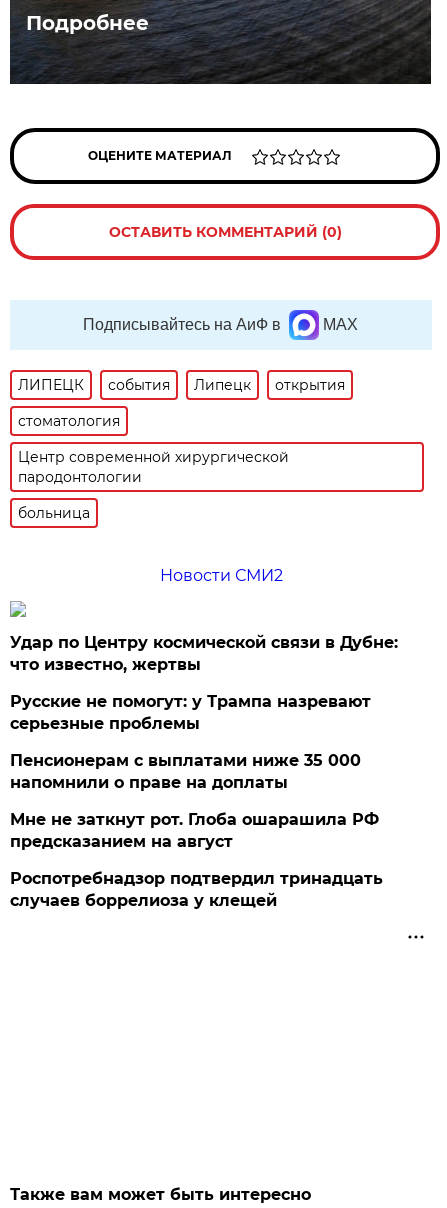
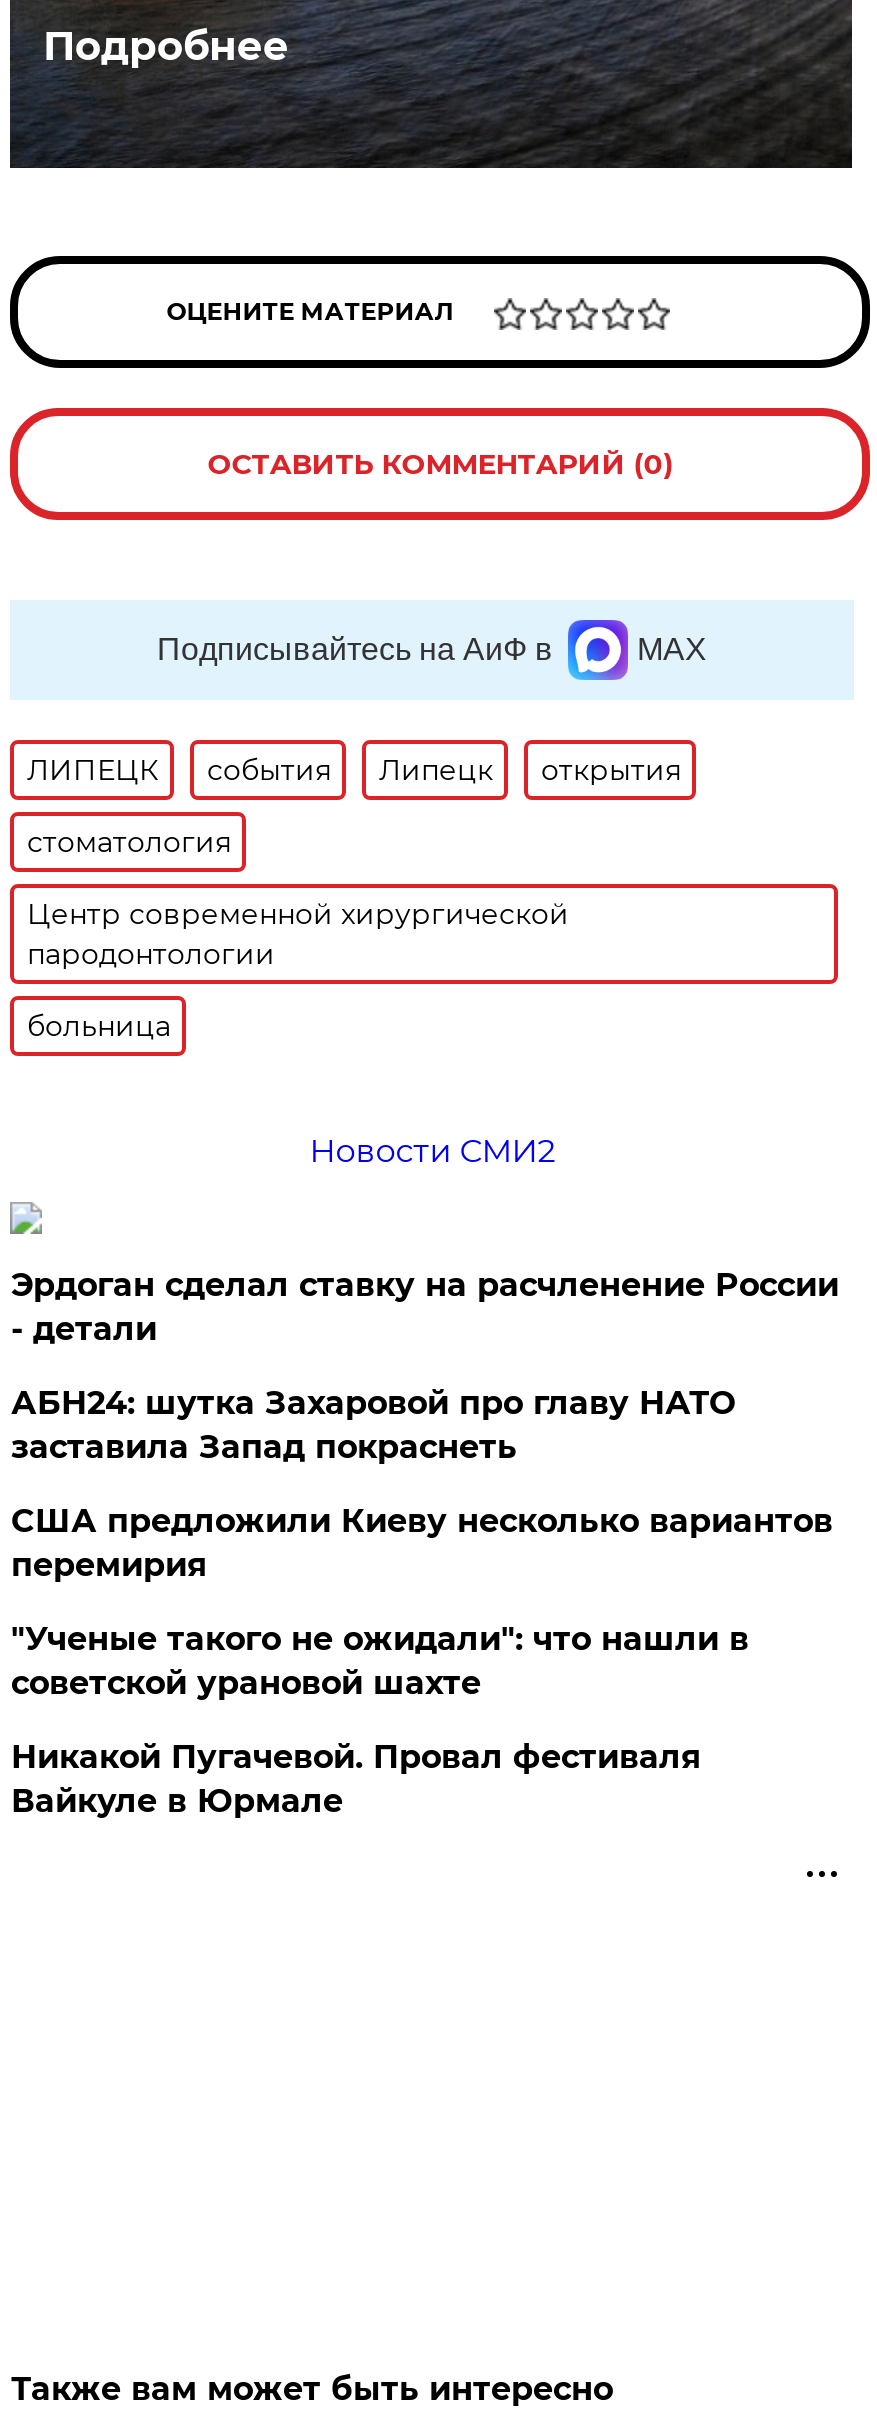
[10,633,398,674] Удар по Центру космической связи в Дубне: | что известно, жертвы -> [11,1266,839,1348] Эрдоган сделал ставку на расчленение России | - детали
[10,692,371,733] Русские не помогут: у Трампа назревают | серьезные проблемы -> [11,1384,735,1466] АБН24: шутка Захаровой про главу НАТО | заставила Запад покраснеть
[10,751,361,792] Пенсионерам с выплатами ниже 35 000 | напомнили о праве на доплаты -> [11,1502,833,1584] США предложили Киеву несколько вариантов | перемирия
[10,810,379,851] Мне не заткнут рот. Глоба ошарашила РФ | предсказанием на август -> [11,1620,749,1702] "Ученые такого не ожидали": что нашли в | советской урановой шахте
[10,869,383,910] Роспотребнадзор подтвердил тринадцать | случаев боррелиоза у клещей -> [11,1738,701,1820] Никакой Пугачевой. Провал фестиваля | Вайкуле в Юрмале

